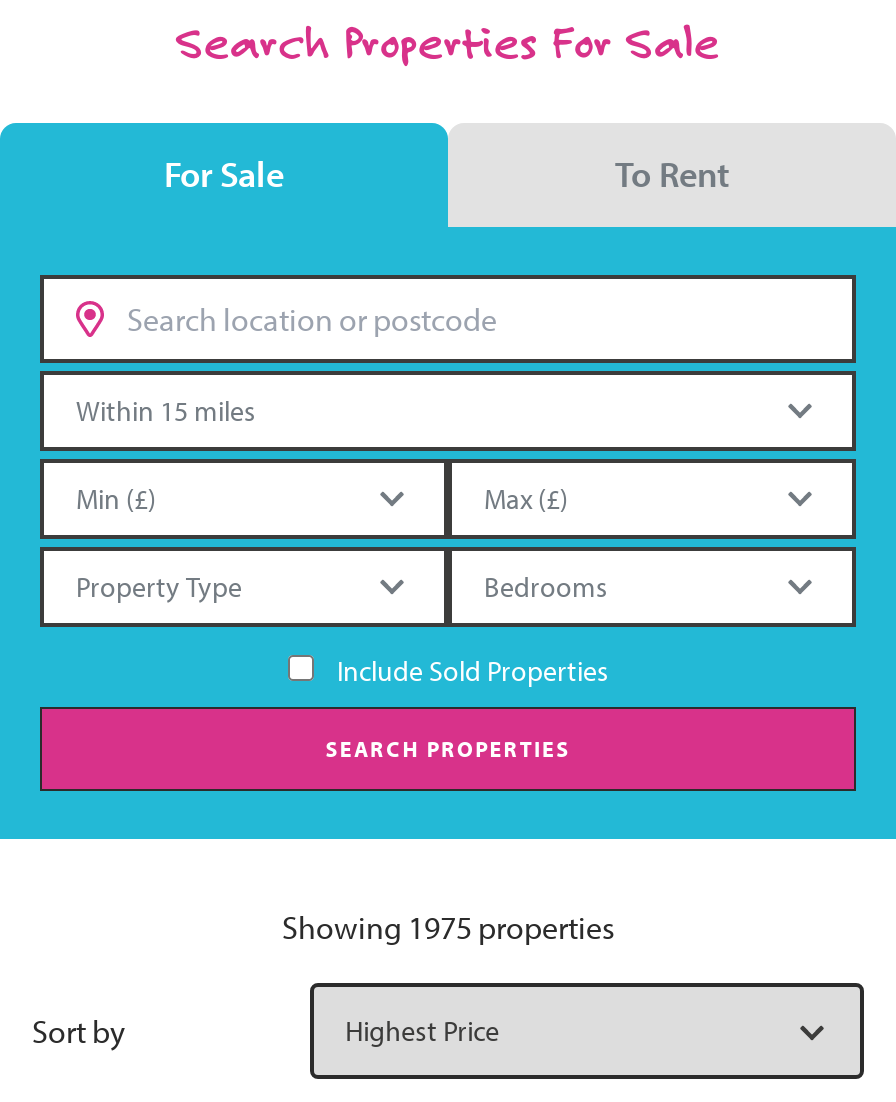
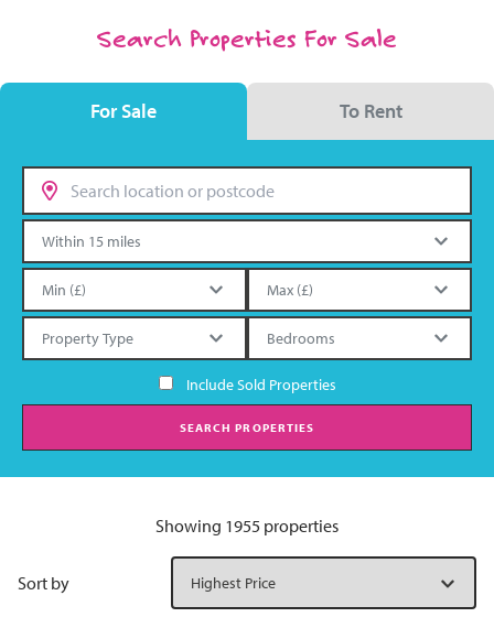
[282,907,614,947] Showing 1975 properties -> [155,515,339,537] Showing 1955 properties

